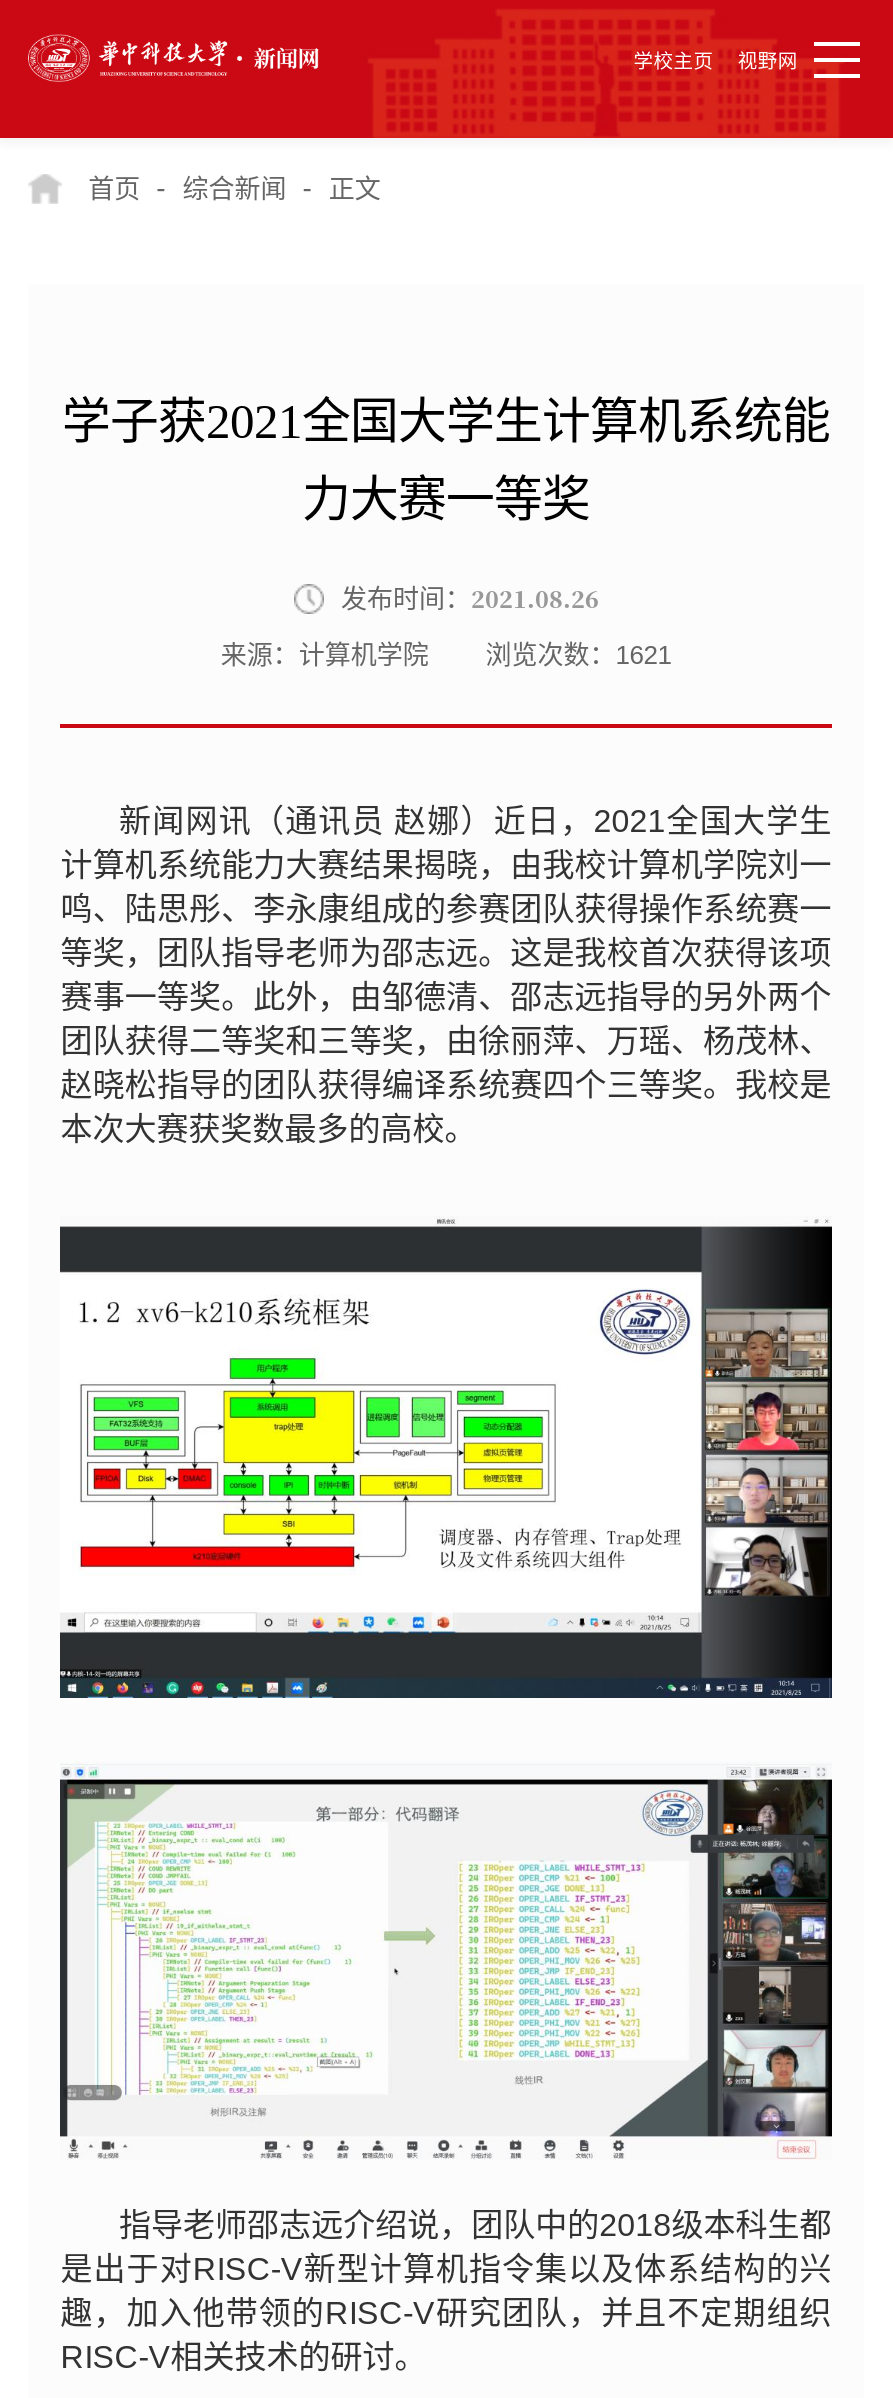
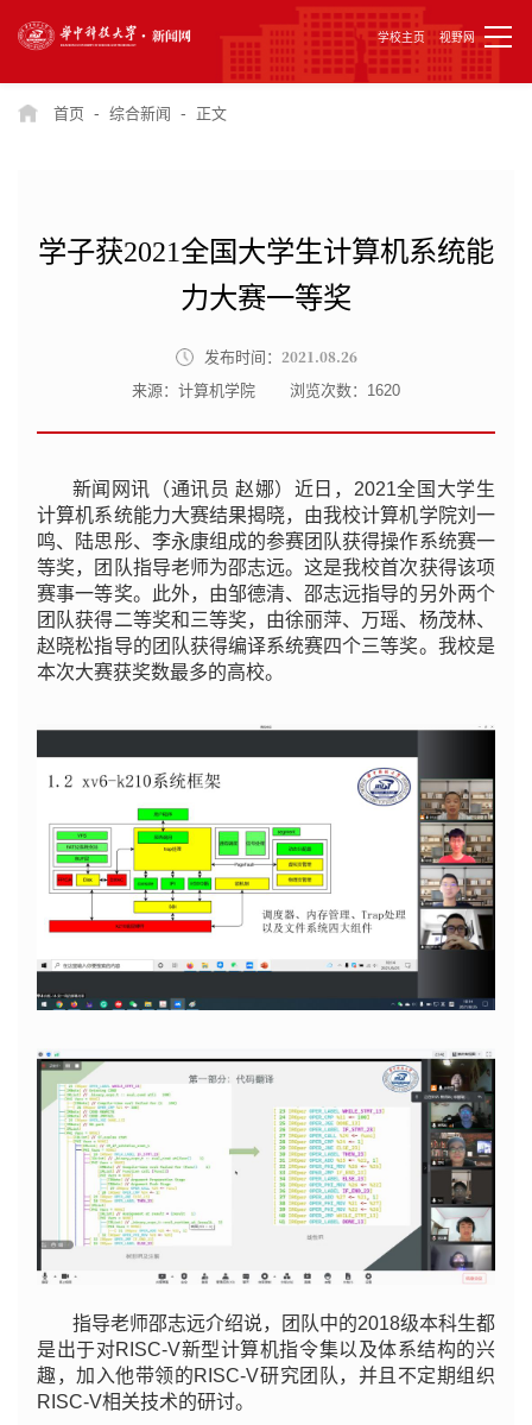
[221,641,671,671] 来源：计算机学院 浏览次数：1621 -> [132,382,400,400] 来源：计算机学院 浏览次数：1620

